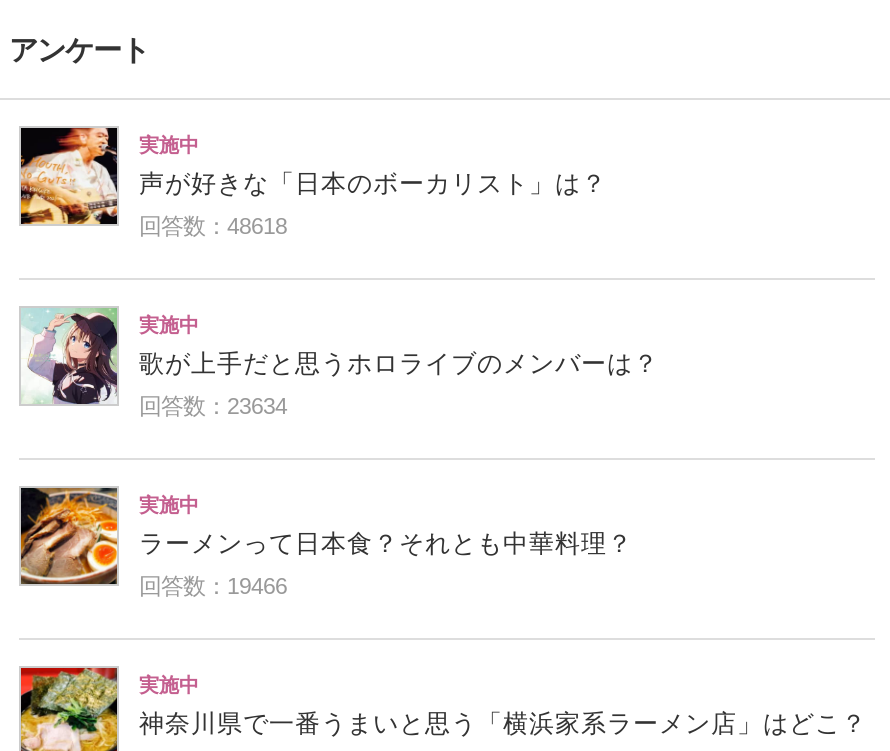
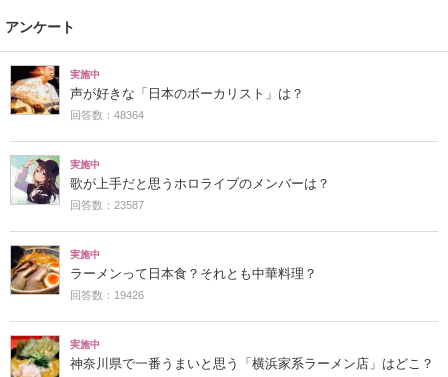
[139,215,287,239] 回答数：48618 -> [70,109,144,121] 回答数：48364
[139,395,287,419] 回答数：23634 -> [70,199,144,211] 回答数：23587
[139,575,287,599] 回答数：19466 -> [70,289,144,301] 回答数：19426

